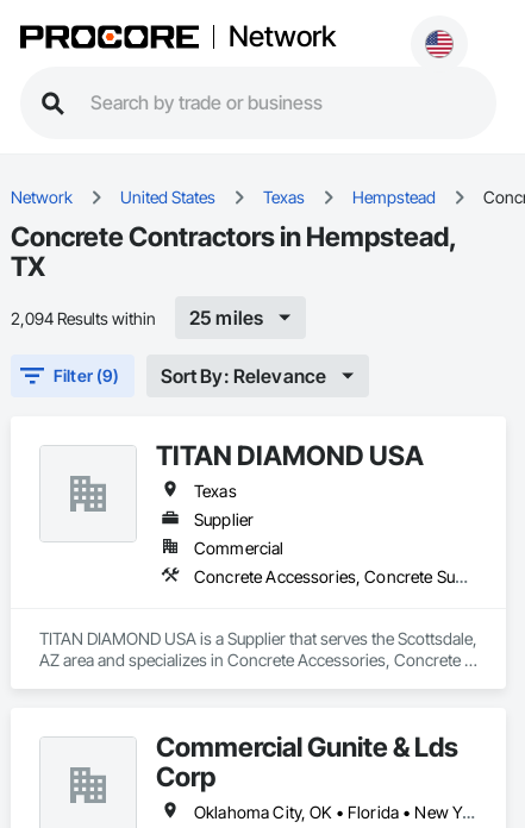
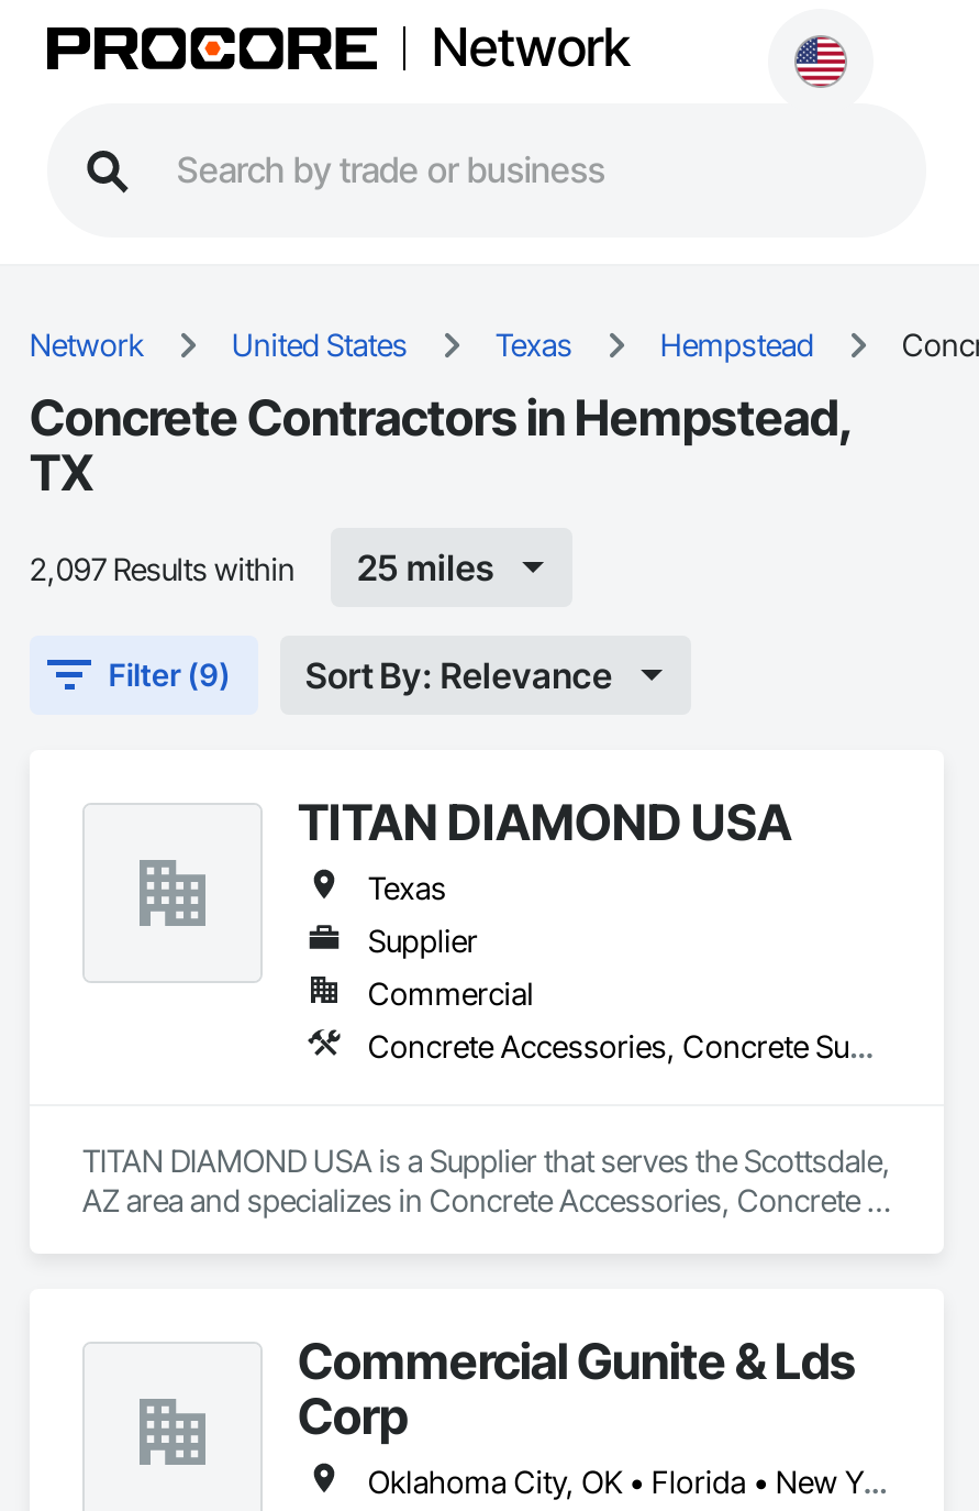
[11,308,156,328] 2,094 Results within -> [30,549,296,586] 2,097 Results within

